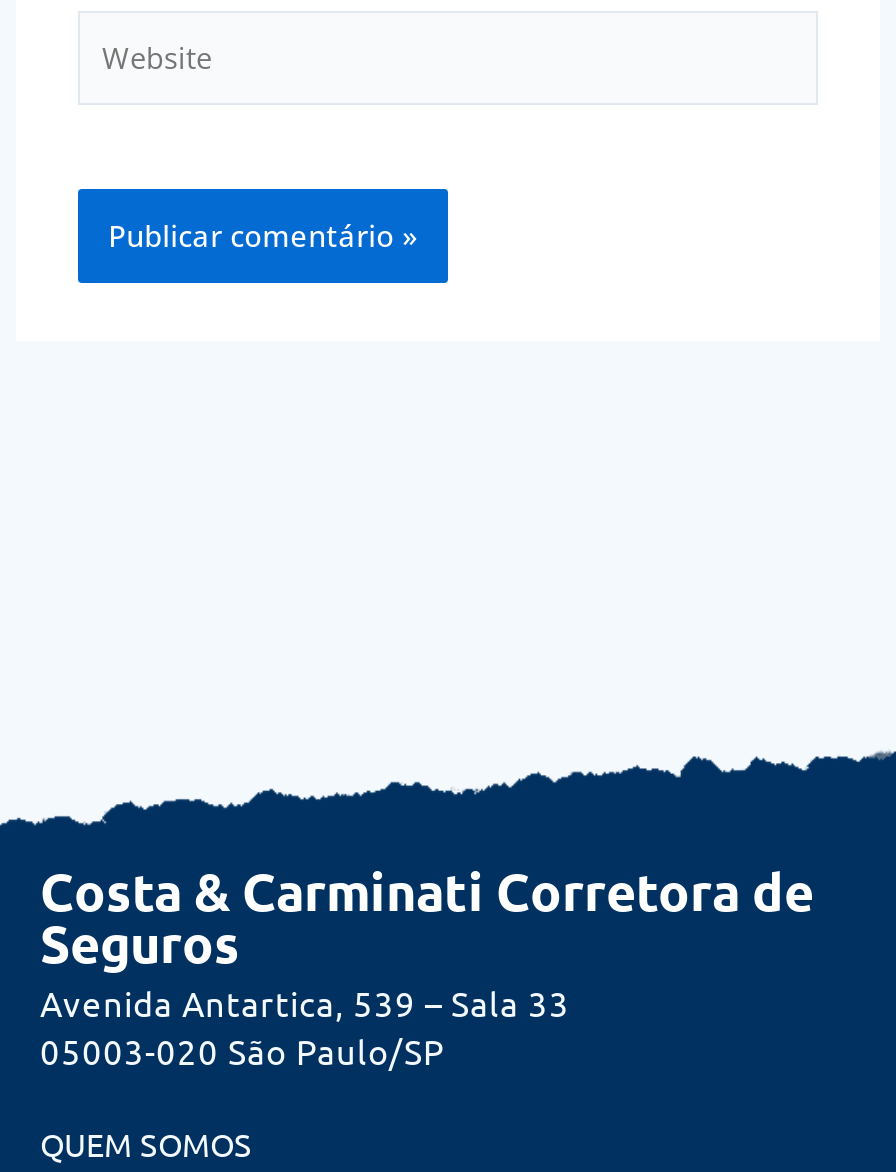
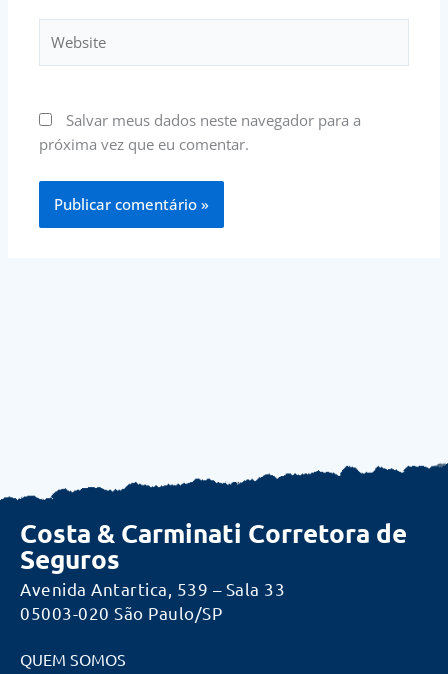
none -> [39,110,361,154] Salvar meus dados neste navegador para a | próxima vez que eu comentar.

